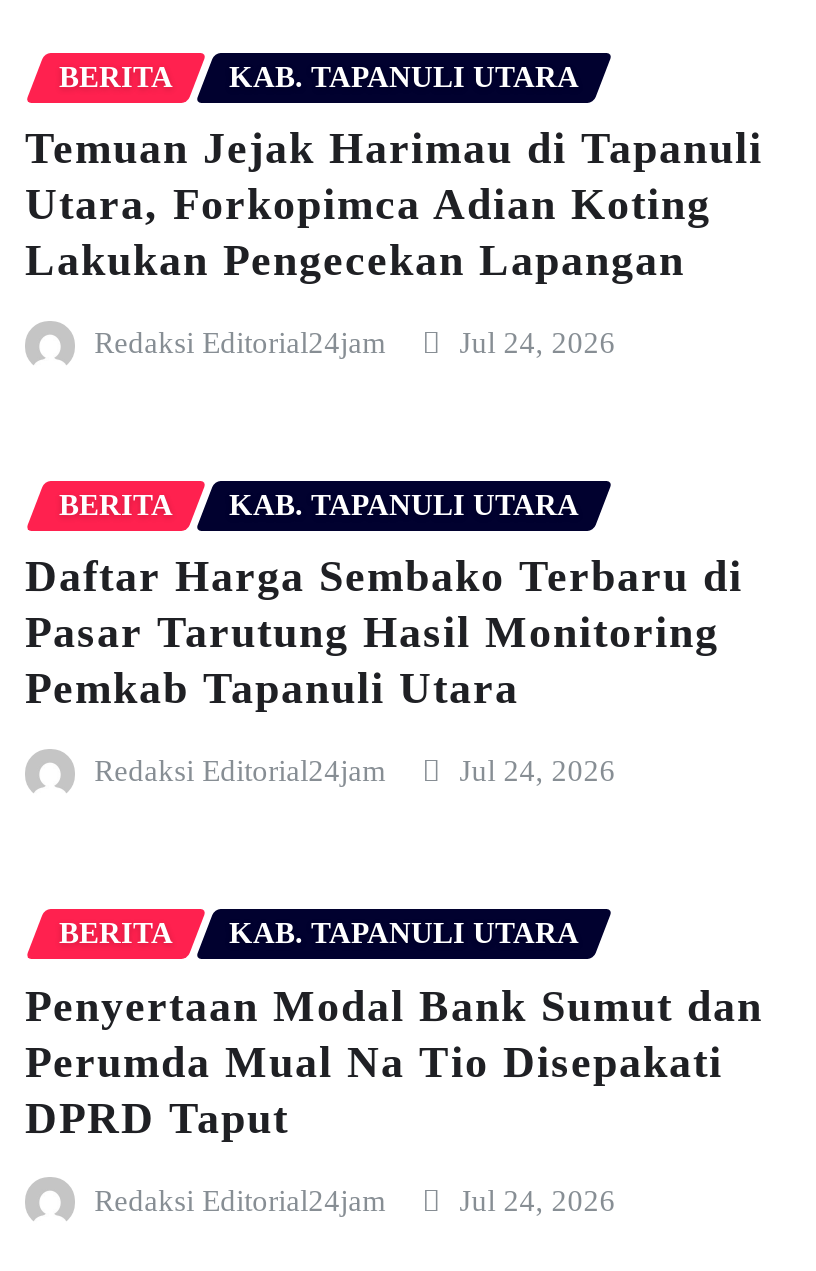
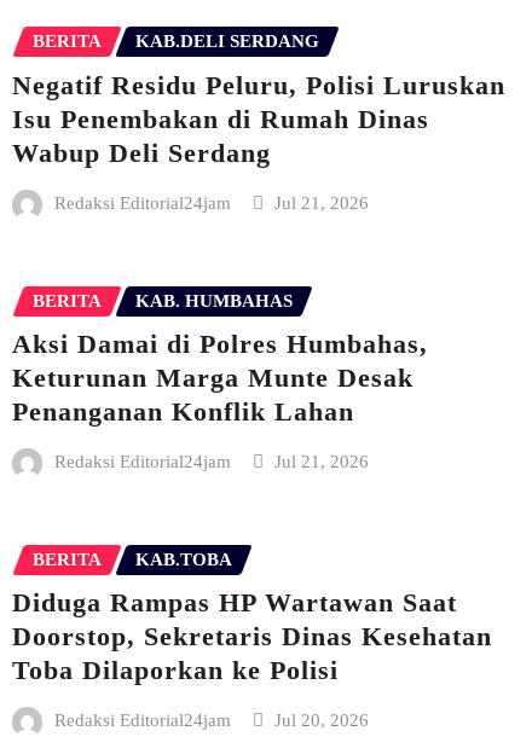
[229,60,579,92] KAB. TAPANULI UTARA -> [135,32,319,51] KAB.DELI SERDANG
[25,123,763,285] Temuan Jejak Harimau di Tapanuli | Utara, Forkopimca Adian Koting | Lakukan Pengecekan Lapangan -> [12,70,505,168] Negatif Residu Peluru, Polisi Luruskan | Isu Penembakan di Rumah Dinas | Wabup Deli Serdang
[459,327,615,359] Jul 24, 2026 -> [275,193,369,213] Jul 21, 2026
[229,488,579,520] KAB. TAPANULI UTARA -> [135,291,293,310] KAB. HUMBAHAS
[25,551,743,713] Daftar Harga Sembako Terbaru di | Pasar Tarutung Hasil Monitoring | Pemkab Tapanuli Utara -> [12,329,428,427] Aksi Damai di Polres Humbahas, | Keturunan Marga Munte Desak | Penanganan Konflik Lahan
[459,755,615,787] Jul 24, 2026 -> [275,452,369,471] Jul 21, 2026
[229,916,579,948] KAB. TAPANULI UTARA -> [135,549,232,569] KAB.TOBA
[25,980,763,1142] Penyertaan Modal Bank Sumut dan | Perumda Mual Na Tio Disepakati | DPRD Taput -> [12,588,492,685] Diduga Rampas HP Wartawan Saat | Doorstop, Sekretaris Dinas Kesehatan | Toba Dilaporkan ke Polisi
[459,1184,615,1216] Jul 24, 2026 -> [275,711,369,730] Jul 20, 2026

